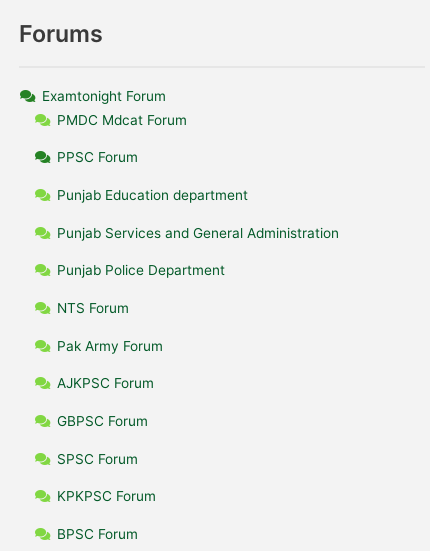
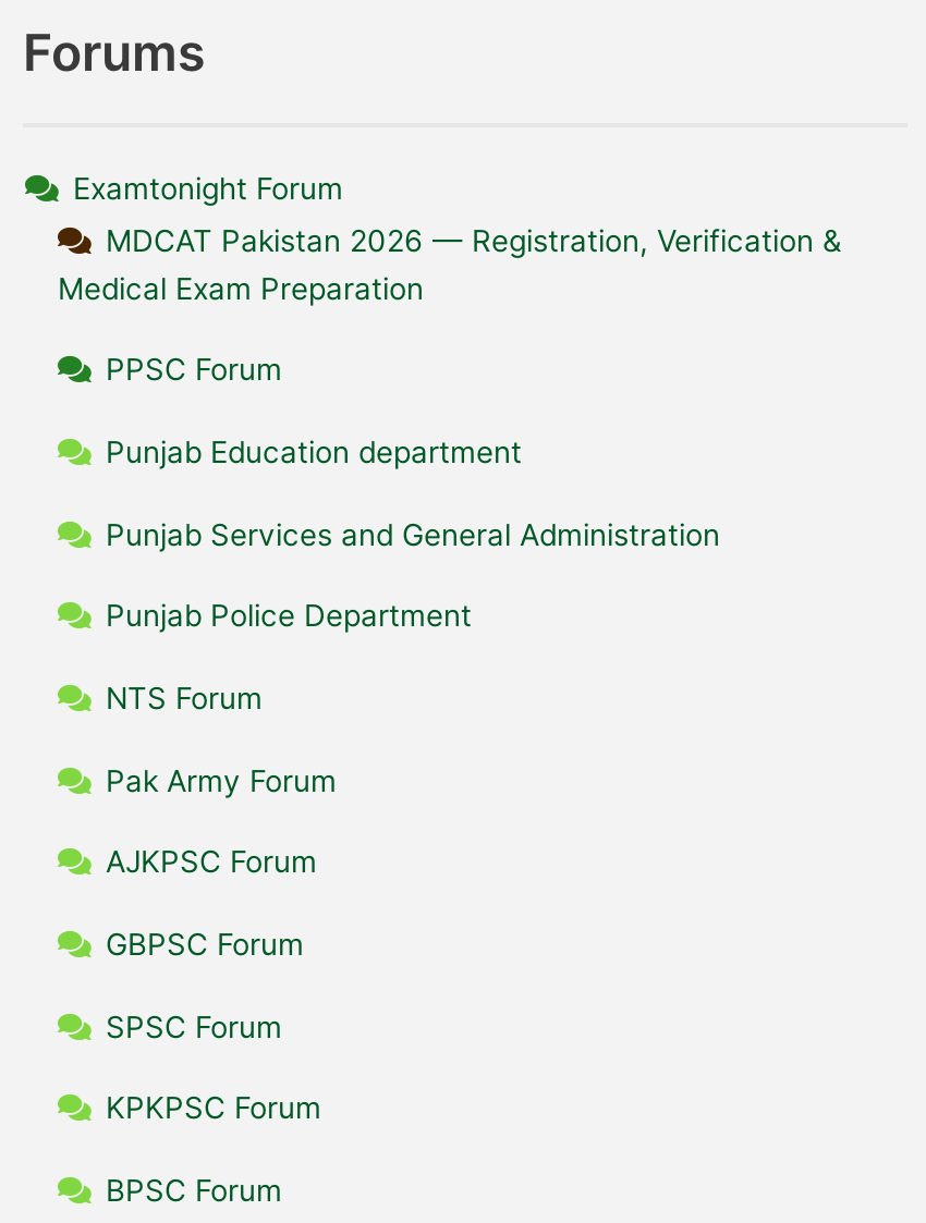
[57,111,187,127] PMDC Mdcat Forum -> [58,222,842,305] MDCAT Pakistan 2026 — Registration, Verification & | Medical Exam Preparation

